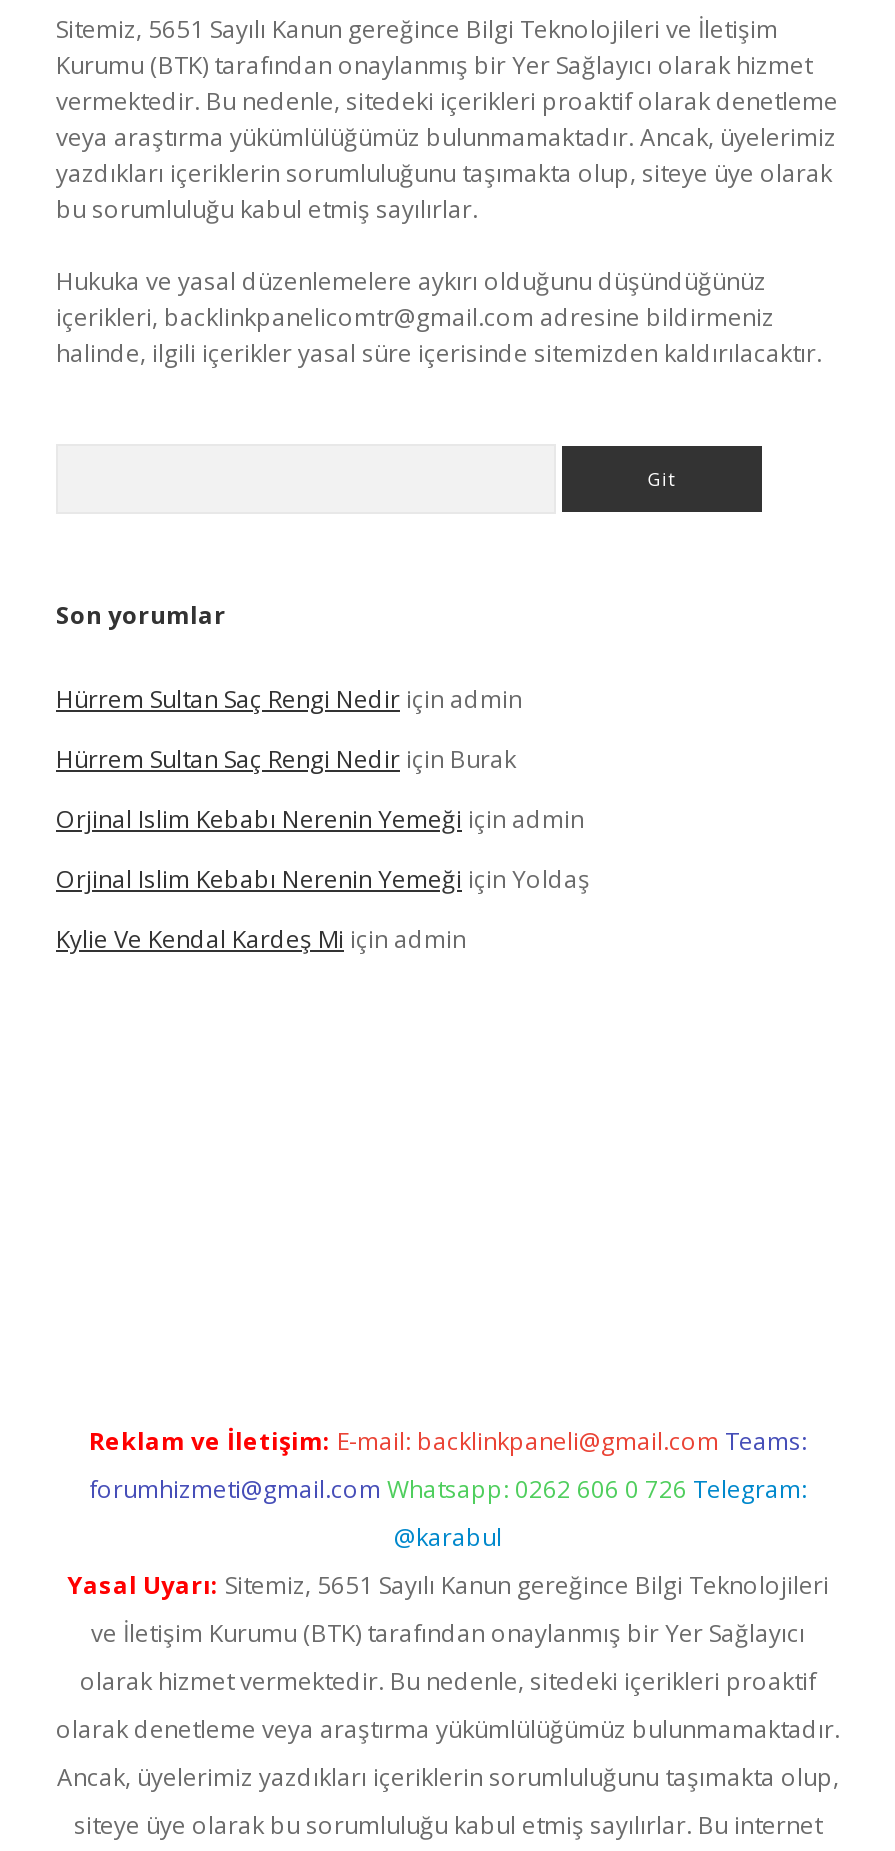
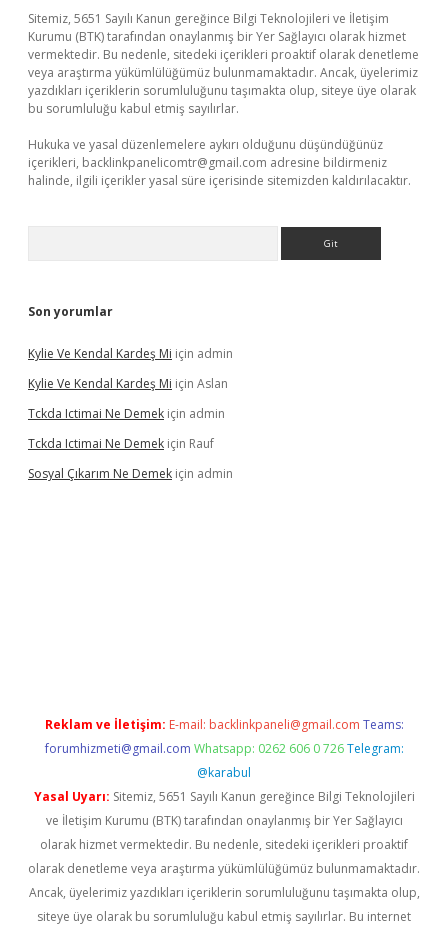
[56,682,590,896] Hürrem Sultan Saç Rengi Nedir için admin | Hürrem Sultan Saç Rengi Nedir için Burak | Orjinal Islim Kebabı Nerenin Yemeği için admin | Orjinal Islim Kebabı Nerenin Yemeği için Yoldaş -> none
moved [56,922,466,956] -> [28,345,233,362]: Kylie Ve Kendal Kardeş Mi için admin
none -> [28,375,233,482] Kylie Ve Kendal Kardeş Mi için Aslan | Tckda Ictimai Ne Demek için admin | Tckda Ictimai Ne Demek için Rauf | Sosyal Çıkarım Ne Demek için admin

